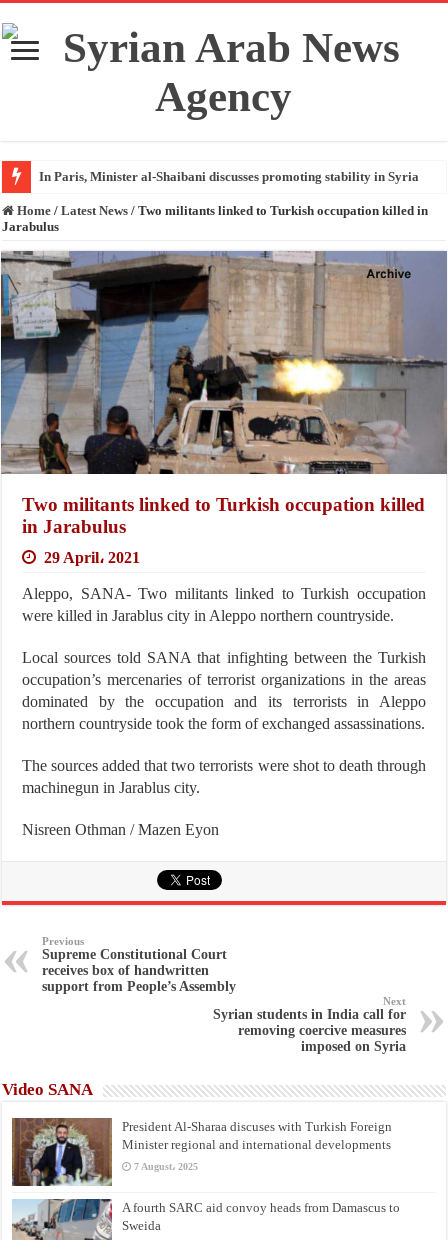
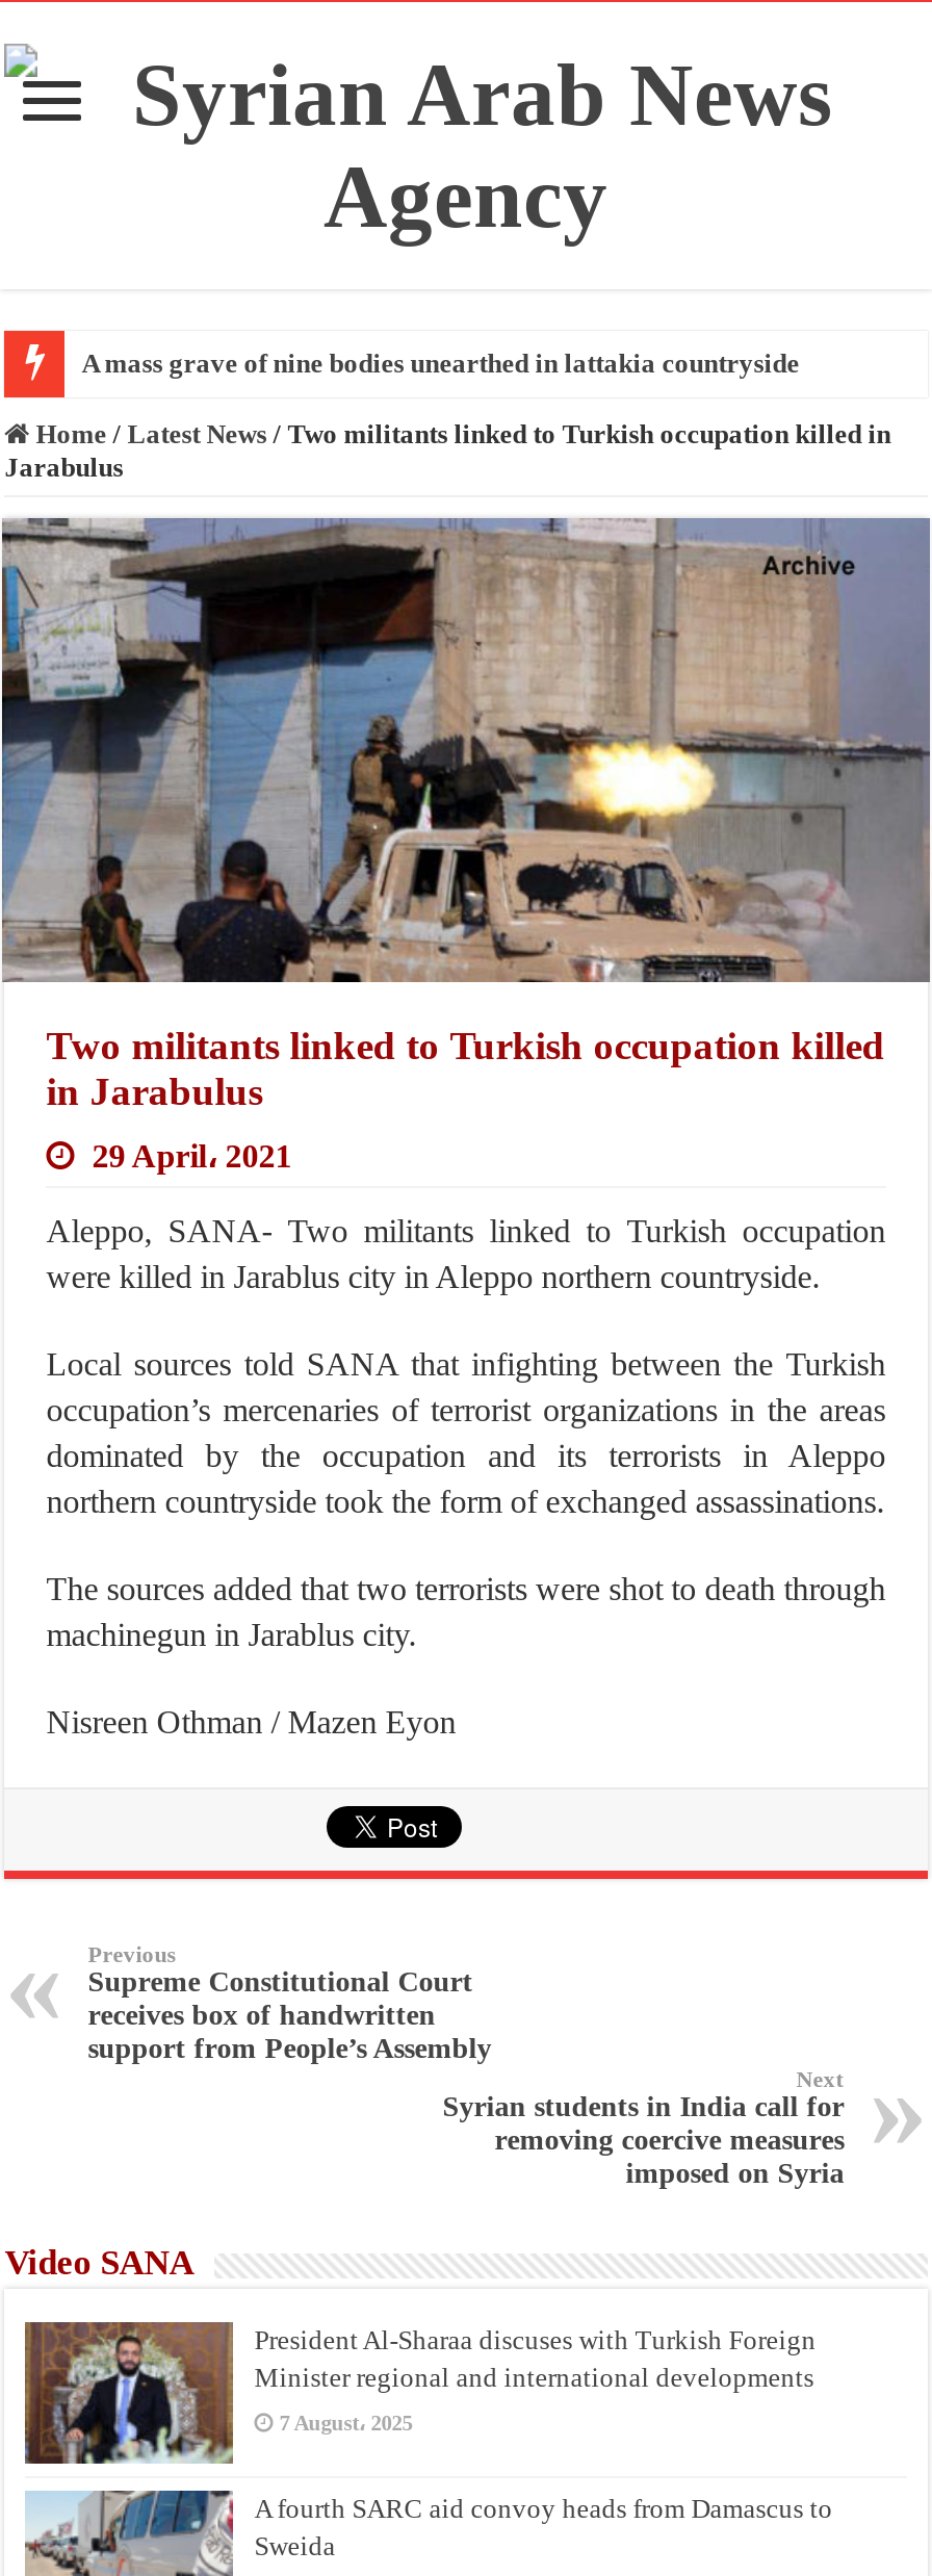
[39,169,419,184] In Paris, Minister al-Shaibani discusses promoting stability in Syria -> [82,347,799,379] A mass grave of nine bodies unearthed in lattakia countryside

